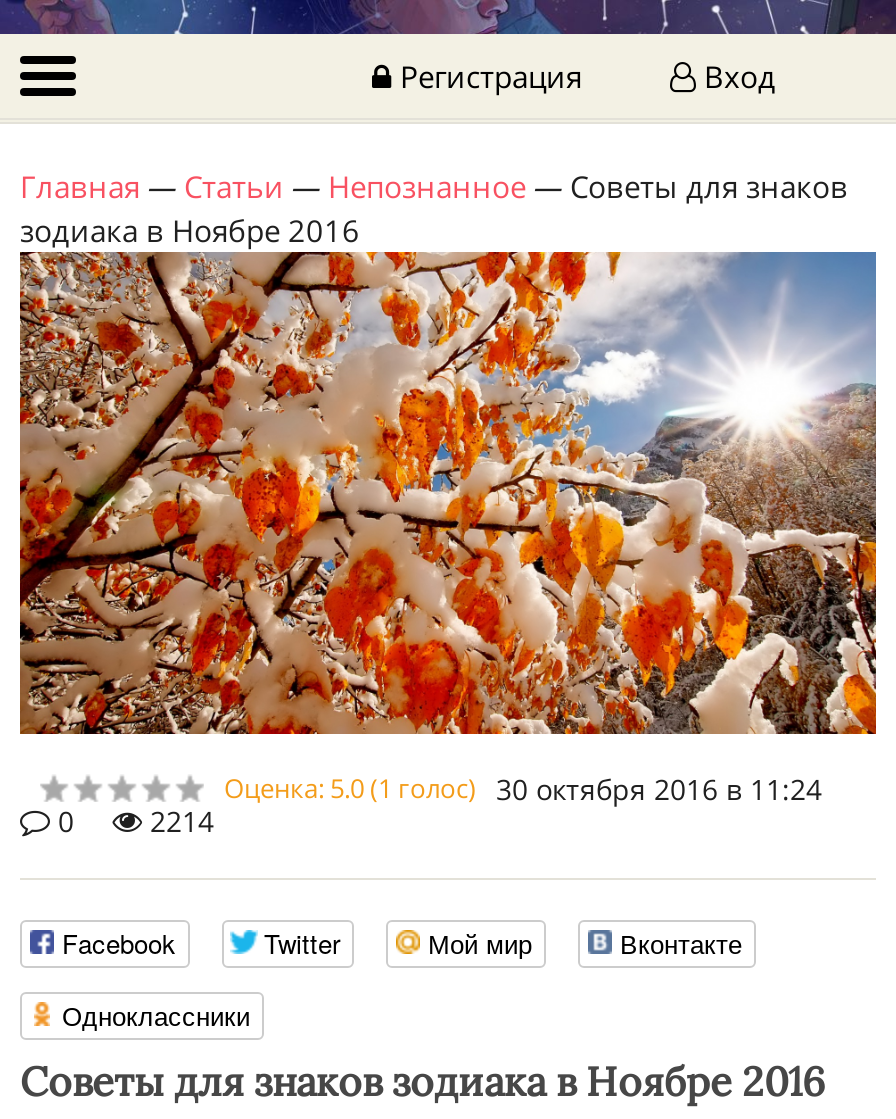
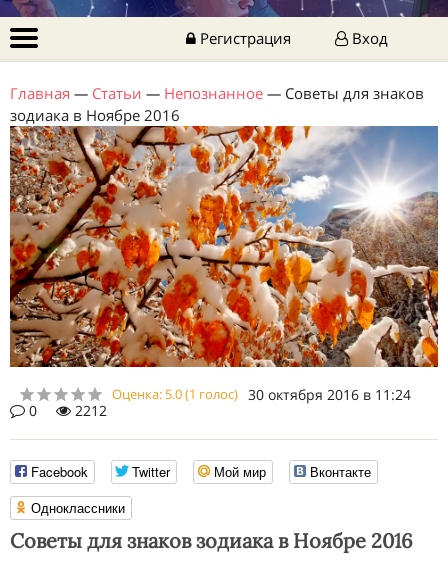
[50,802,214,840] 0 2214 -> [25,401,107,420] 0 2212

